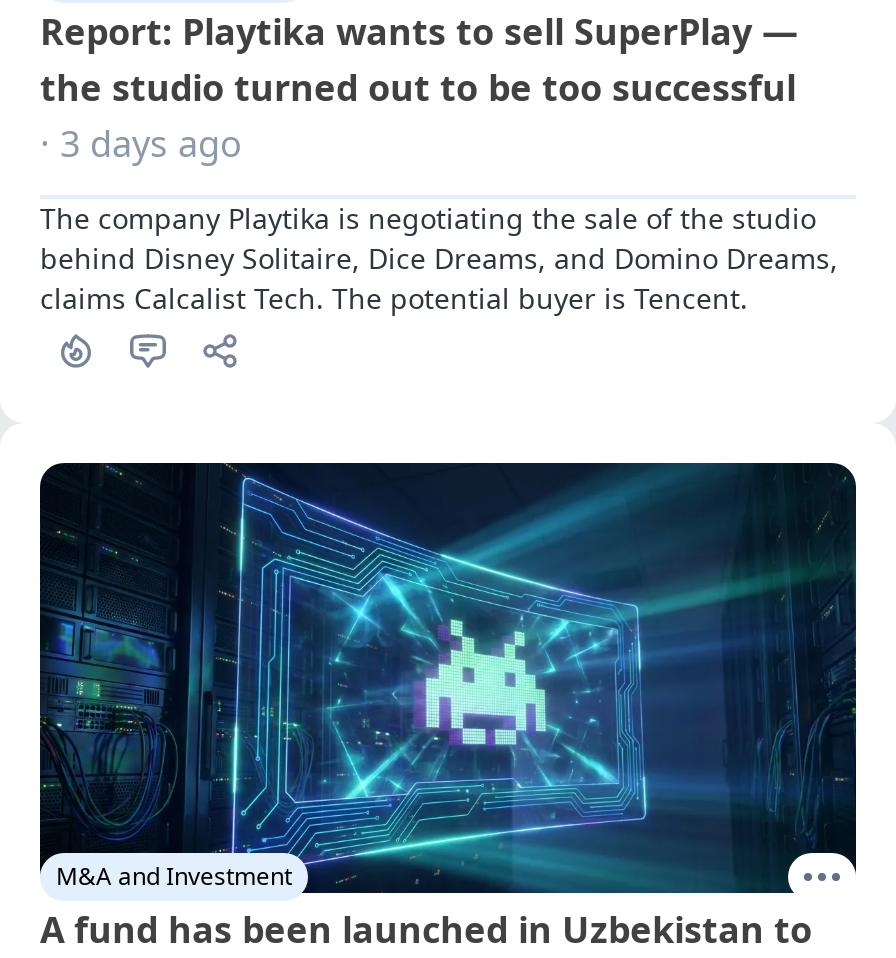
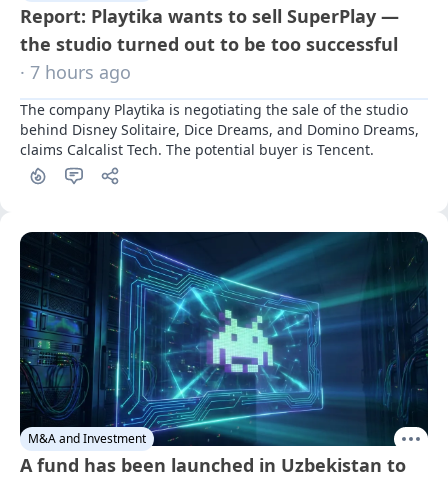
[40,120,242,168] · 3 days ago -> [20,60,131,84] · 7 hours ago

